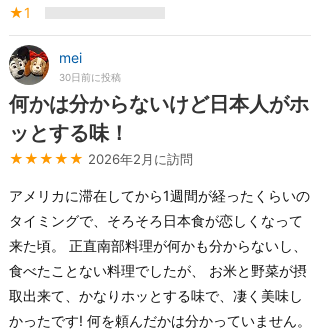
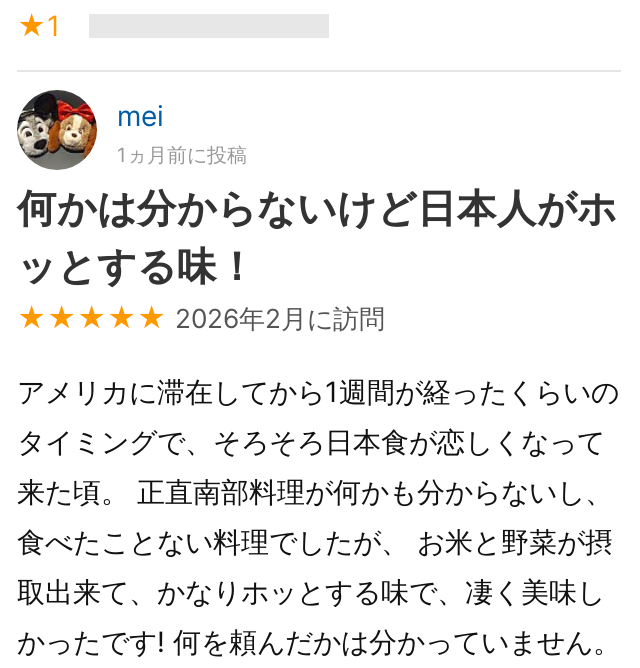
[59,72,121,83] 30日前に投稿 -> [117,144,247,166] 1ヵ月前に投稿

